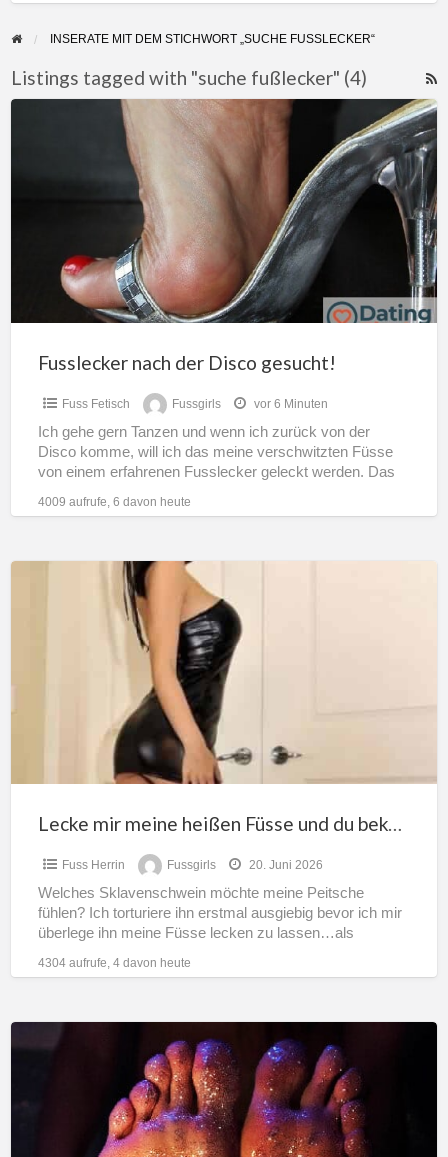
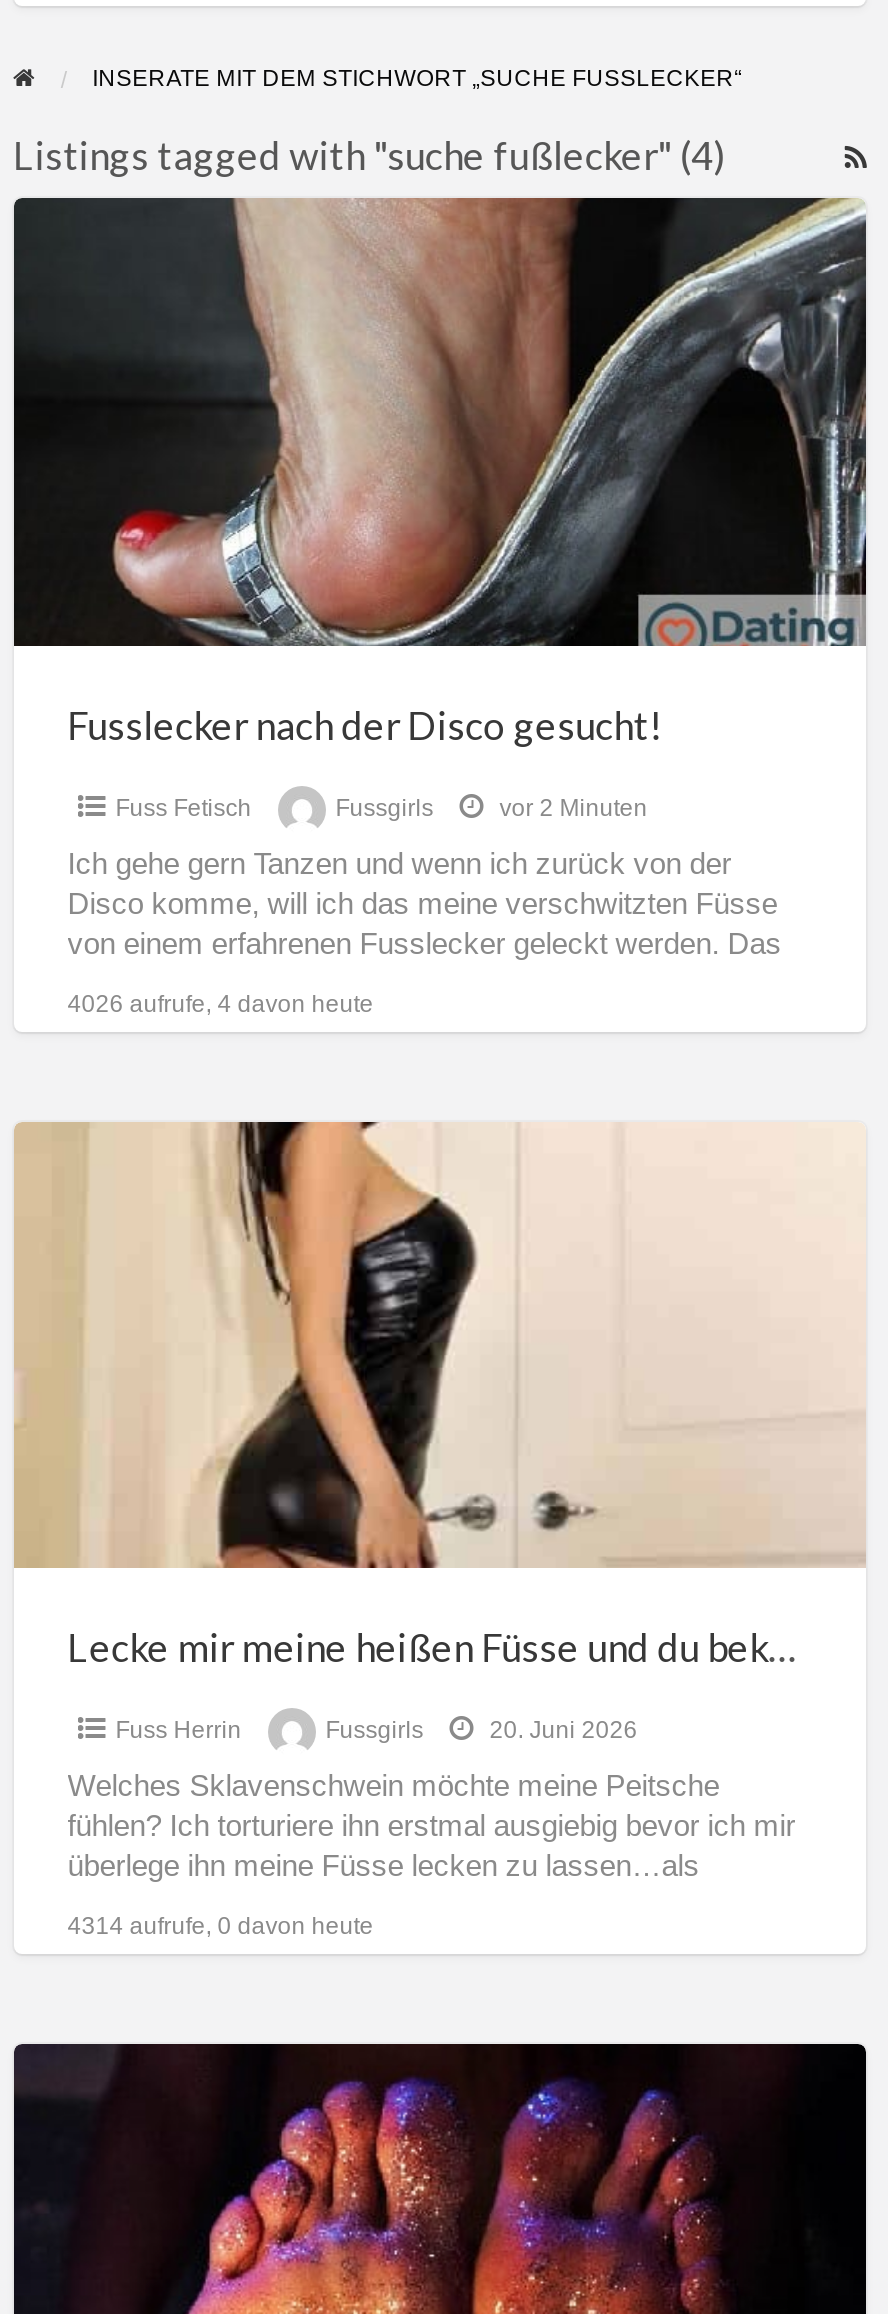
[251,397,328,411] vor 6 Minuten -> [493,794,647,822] vor 2 Minuten
[38,495,191,509] 4009 aufrufe, 6 davon heute -> [67,989,373,1017] 4026 aufrufe, 4 davon heute
[38,956,191,970] 4304 aufrufe, 4 davon heute -> [67,1912,373,1940] 4314 aufrufe, 0 davon heute

